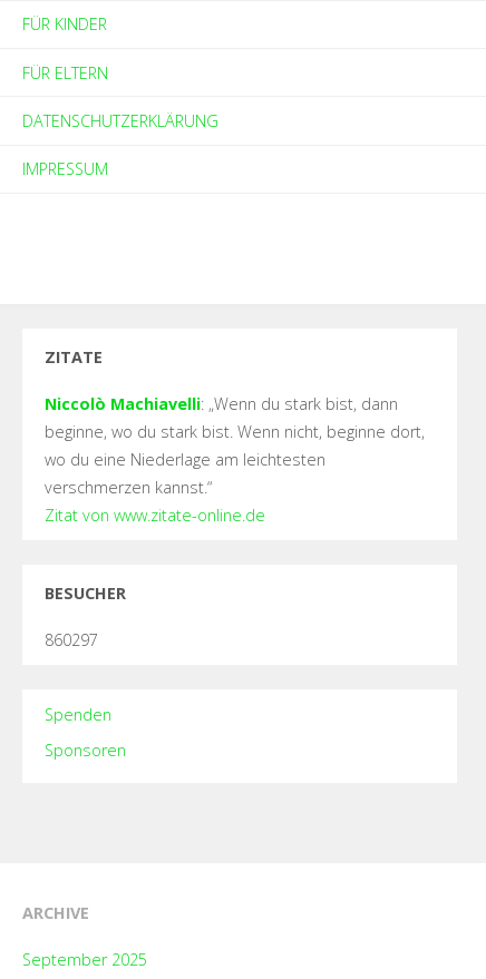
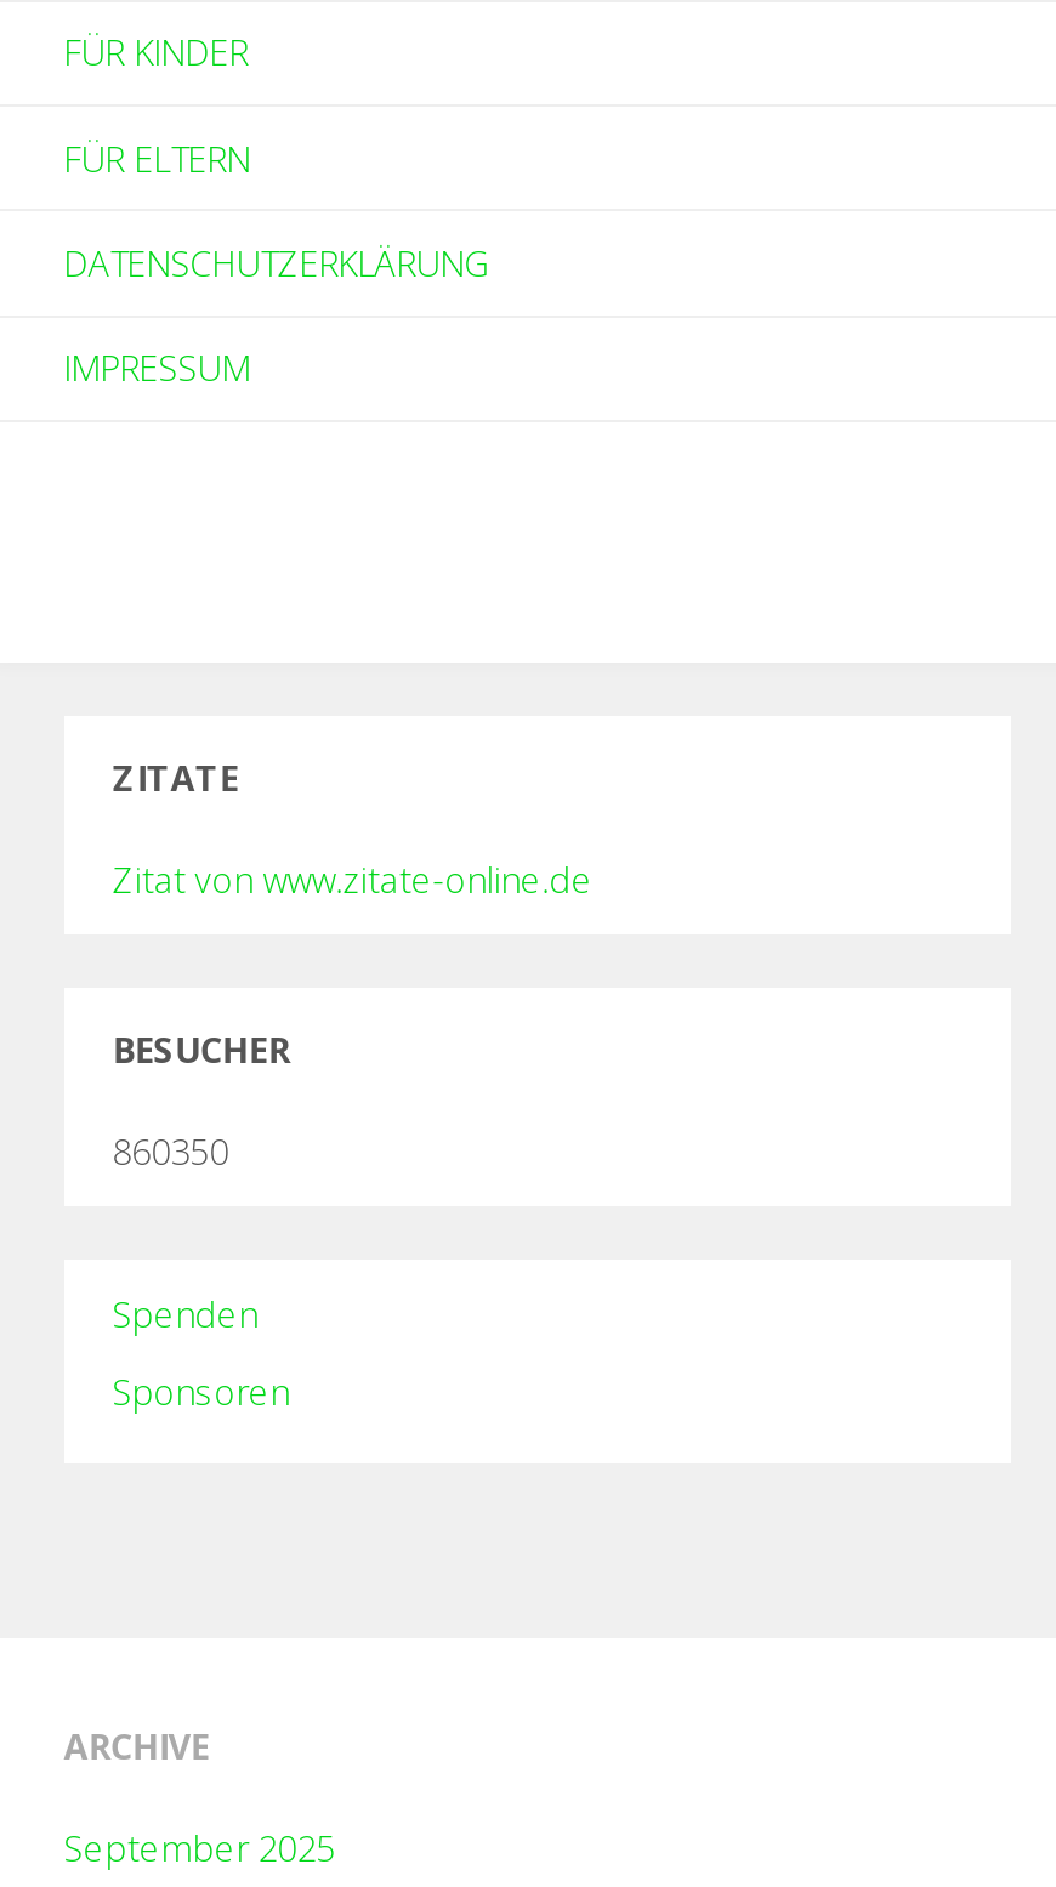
[44,393,424,498] Niccolò Machiavelli: „Wenn du stark bist, dann | beginne, wo du stark bist. Wenn nicht, beginne dort, | wo du eine Niederlage am leichtesten | verschmerzen kannst.“ -> none
[44,629,98,651] 860297 -> [112,1129,229,1175] 860350

